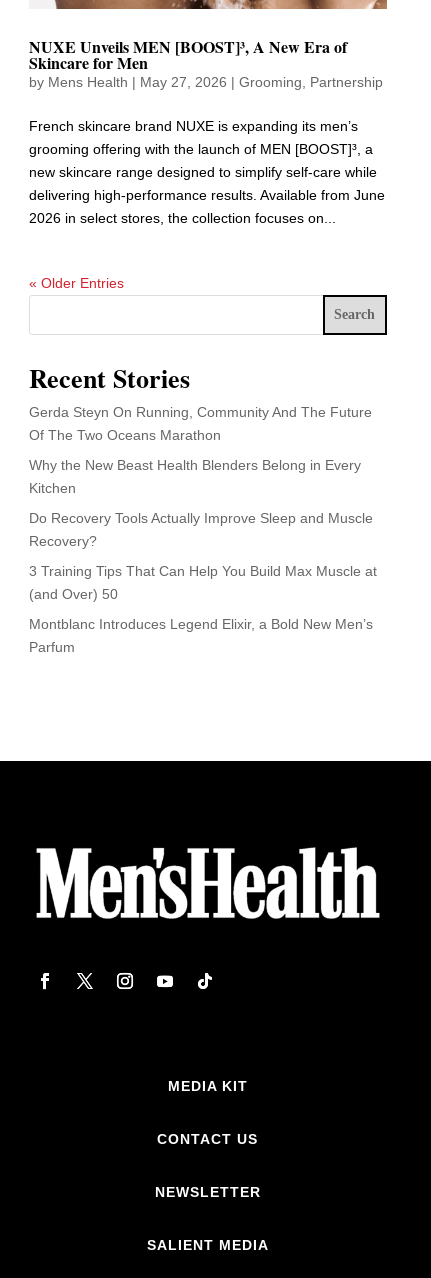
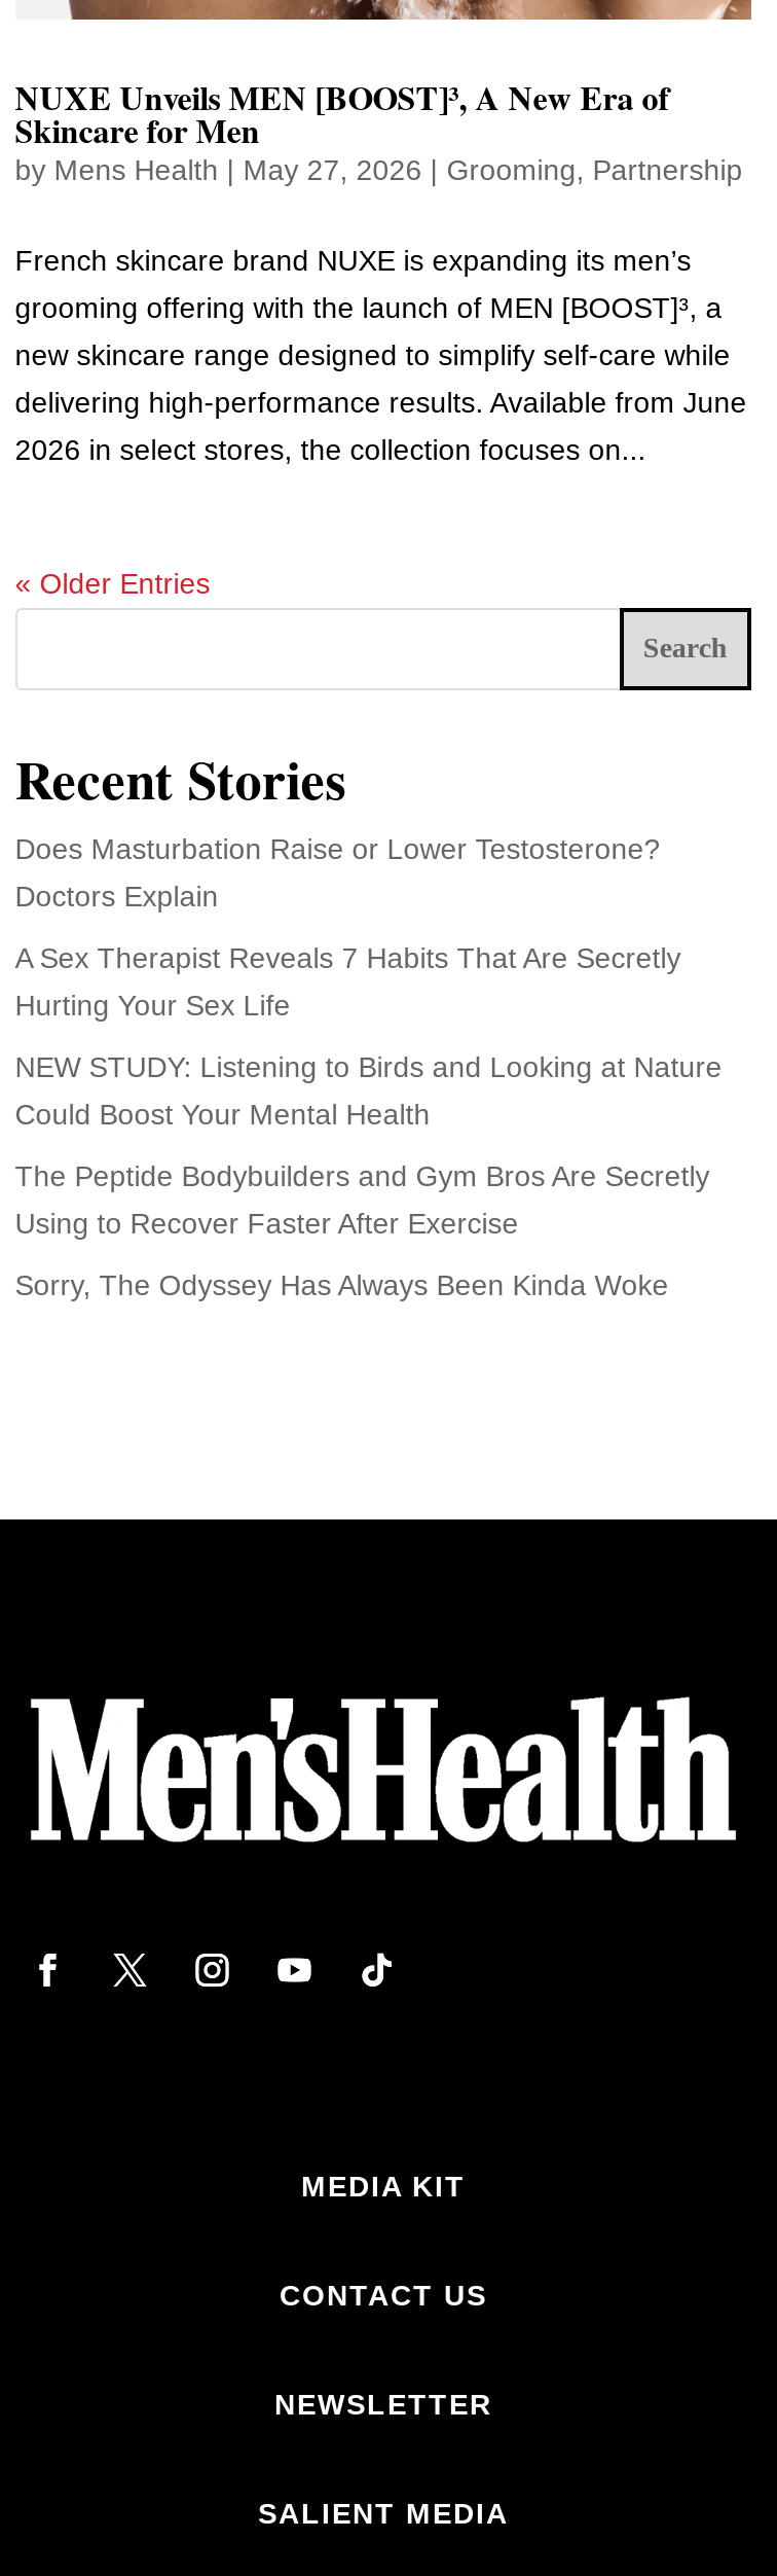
[29,404,372,443] Gerda Steyn On Running, Community And The Future | Of The Two Oceans Marathon -> [15,832,660,912] Does Masturbation Raise or Lower Testosterone? | Doctors Explain
[29,457,361,496] Why the New Beast Health Blenders Belong in Every | Kitchen -> [15,941,681,1021] A Sex Therapist Reveals 7 Habits That Are Secretly | Hurting Your Sex Life
[29,510,373,549] Do Recovery Tools Actually Improve Sleep and Muscle | Recovery? -> [15,1050,722,1130] NEW STUDY: Listening to Birds and Looking at Nature | Could Boost Your Mental Health
[29,563,377,602] 3 Training Tips That Can Help You Build Max Muscle at | (and Over) 50 -> [15,1159,710,1239] The Peptide Bodybuilders and Gym Bros Are Secretly | Using to Recover Faster After Exercise
[29,616,373,655] Montblanc Introduces Legend Elixir, a Bold New Men’s | Parfum -> [15,1268,669,1301] Sorry, The Odyssey Has Always Been Kinda Woke

